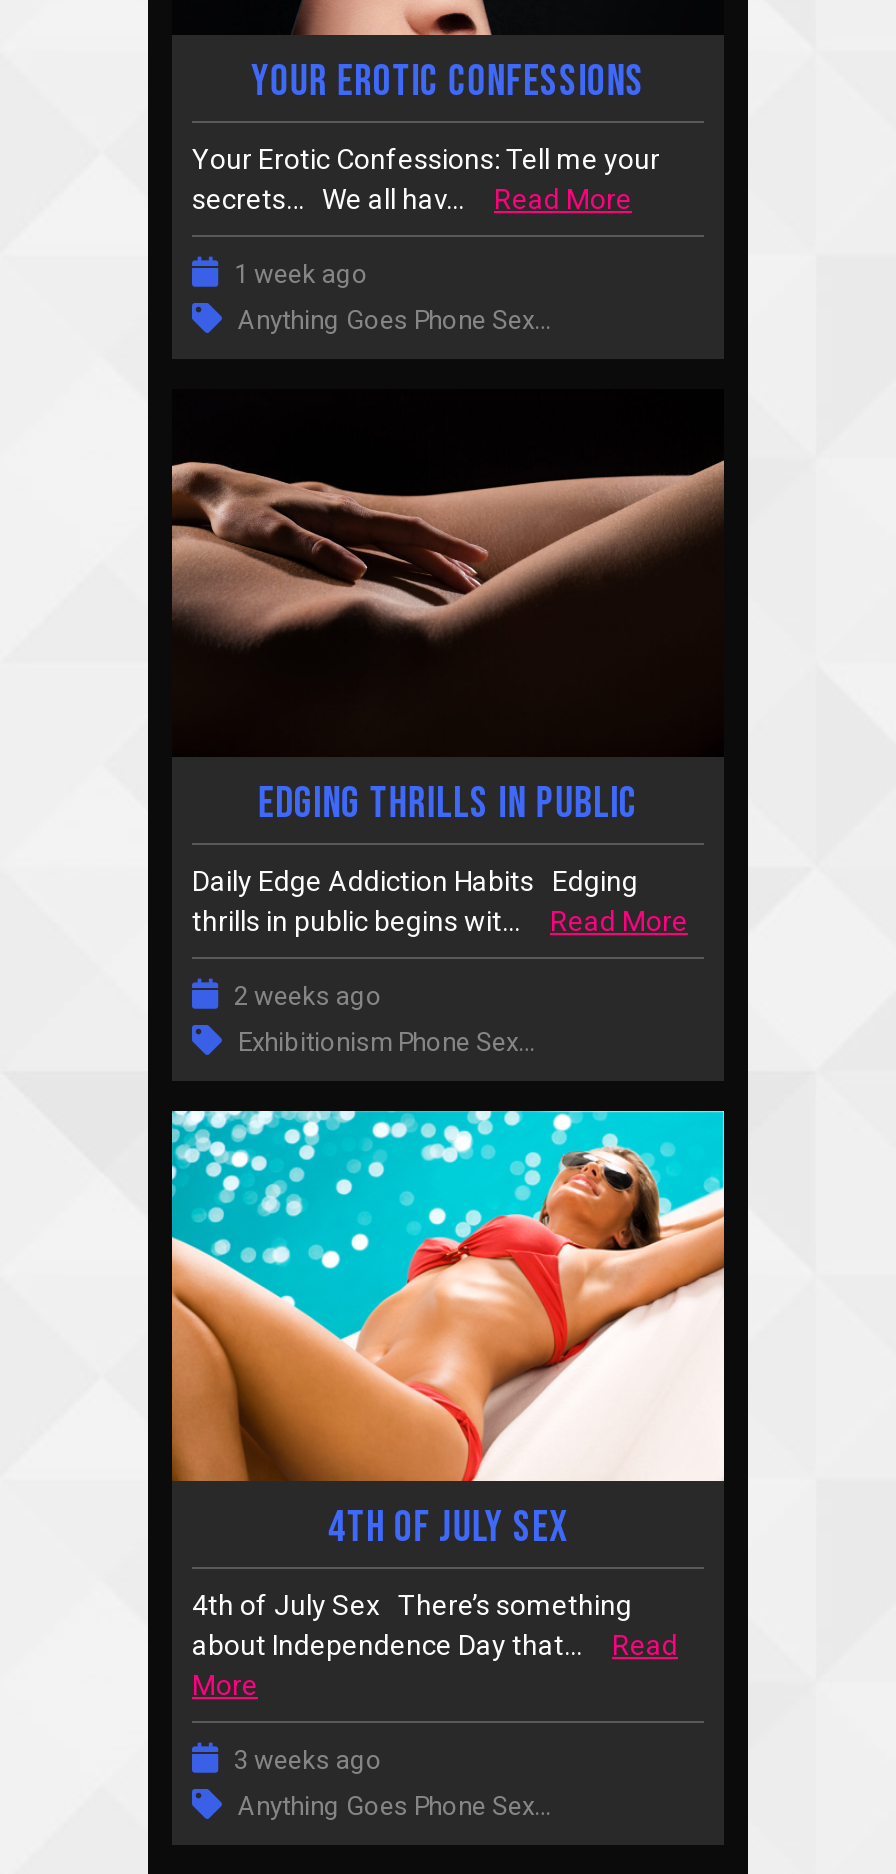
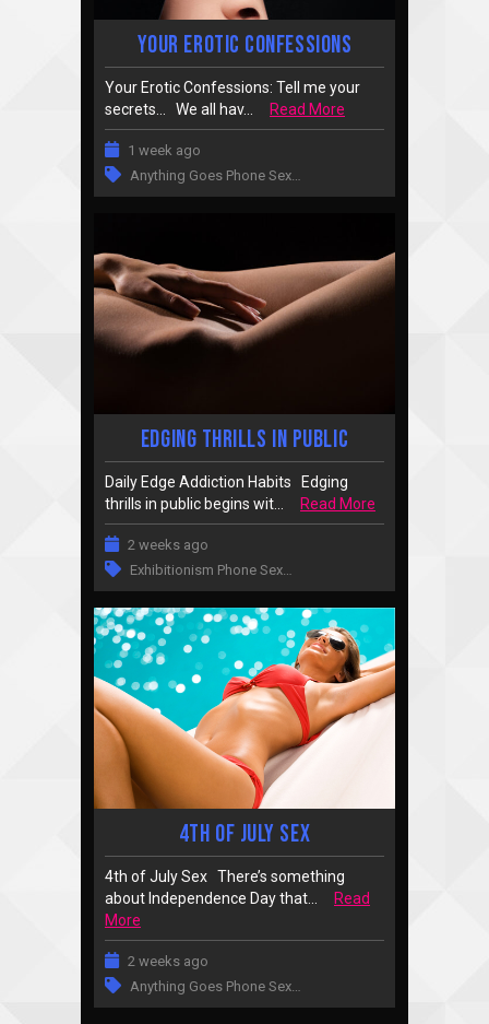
[228,1744,382,1774] 3 weeks ago -> [124,953,208,969] 2 weeks ago

